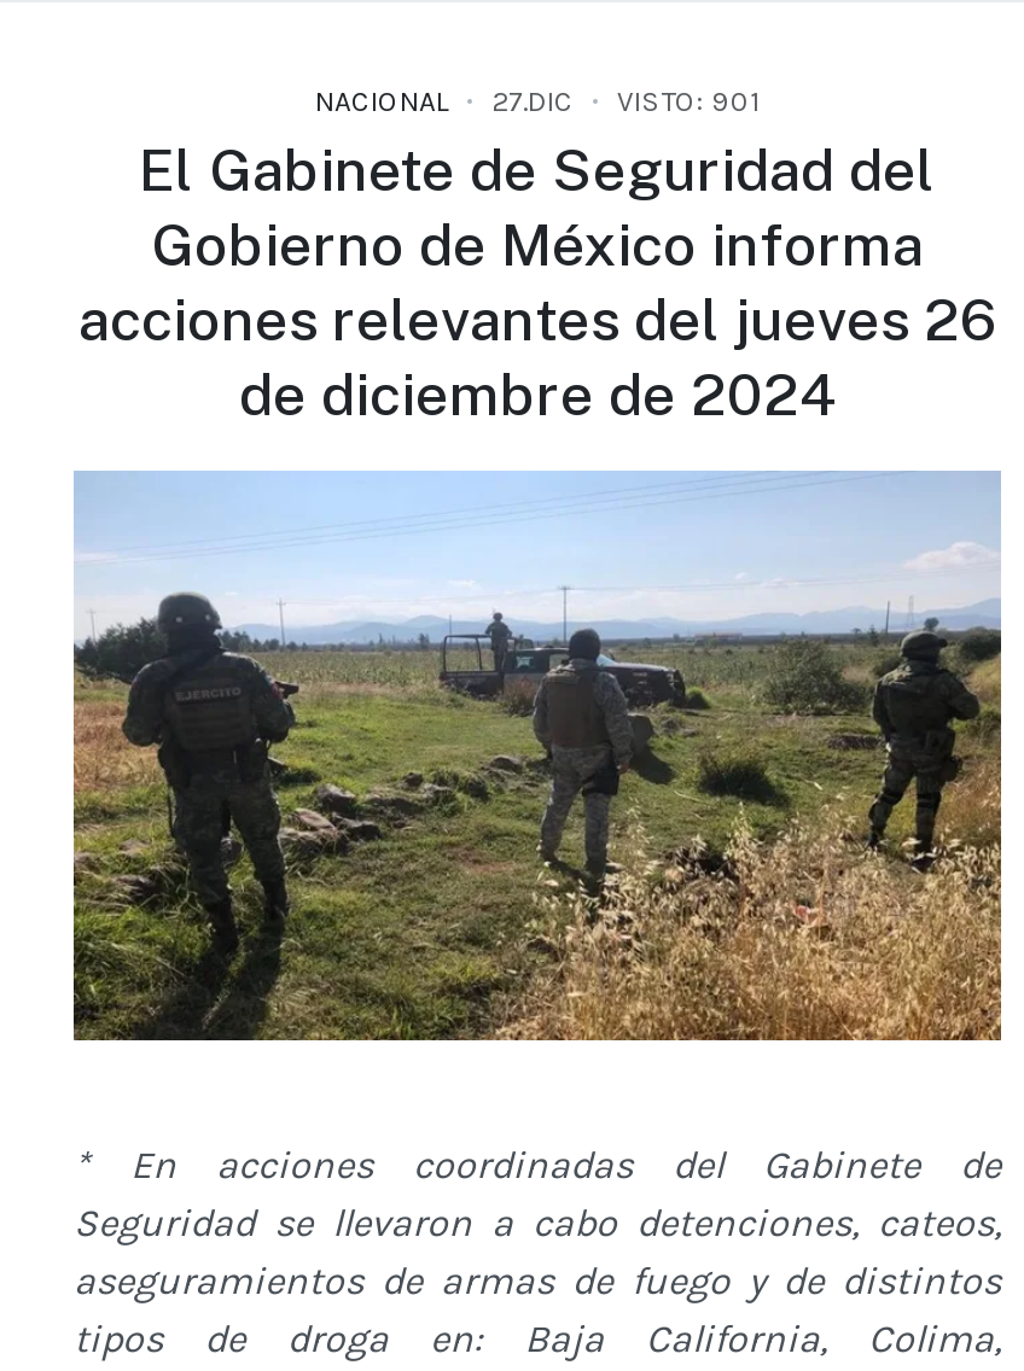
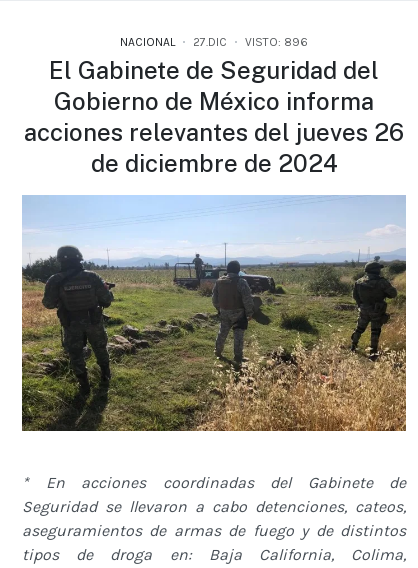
[315,85,760,119] NACIONAL 27.DIC VISTO: 901 -> [120,35,308,49] NACIONAL 27.DIC VISTO: 896

